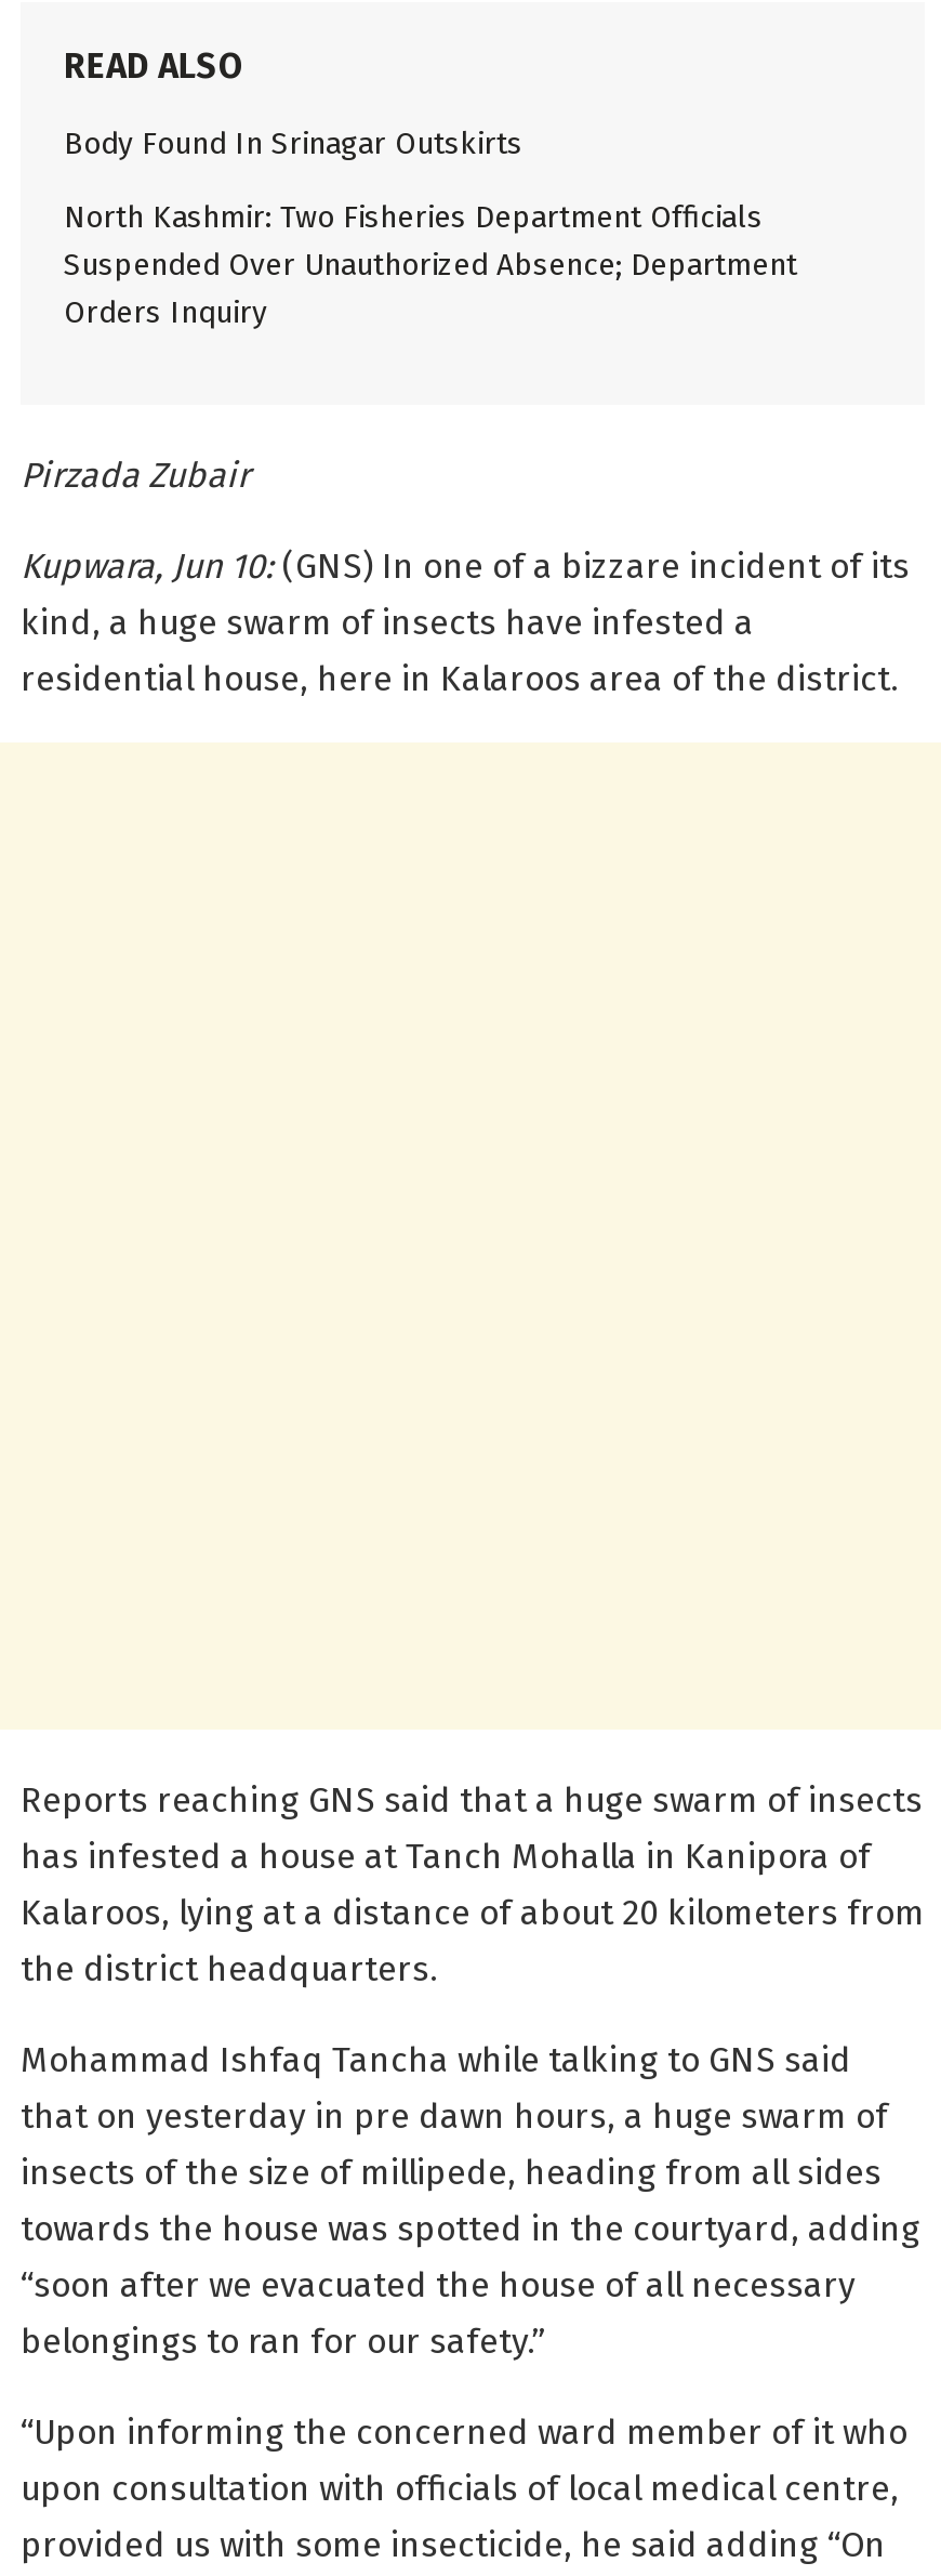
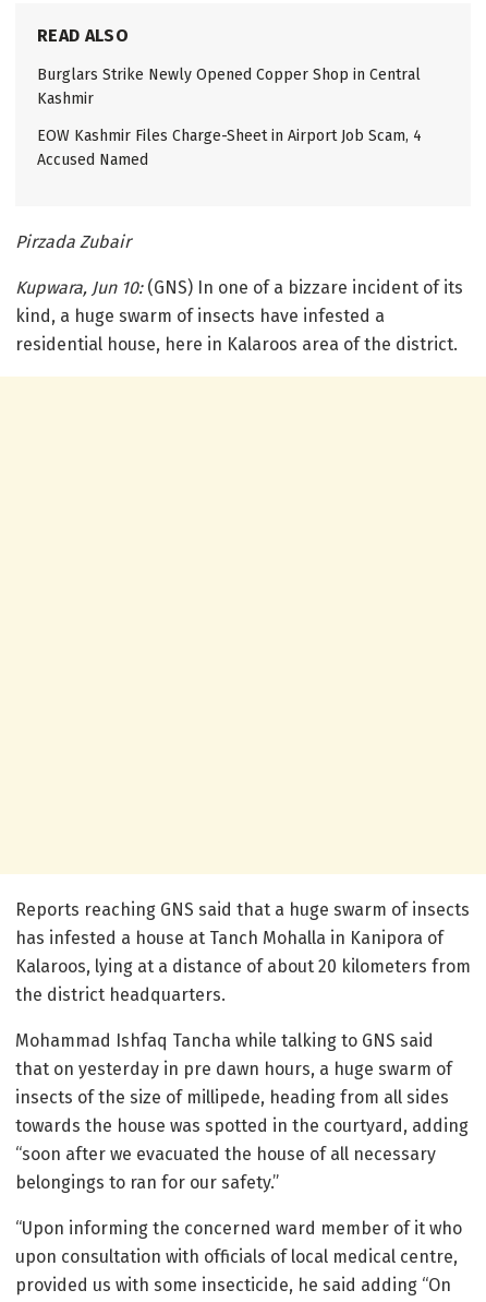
[64,126,522,163] Body Found In Srinagar Outskirts -> [37,66,421,108] Burglars Strike Newly Opened Copper Shop in Central | Kashmir
[64,200,797,332] North Kashmir: Two Fisheries Department Officials | Suspended Over Unauthorized Absence; Department | Orders Inquiry -> [37,127,422,170] EOW Kashmir Files Charge-Sheet in Airport Job Scam, 4 | Accused Named

